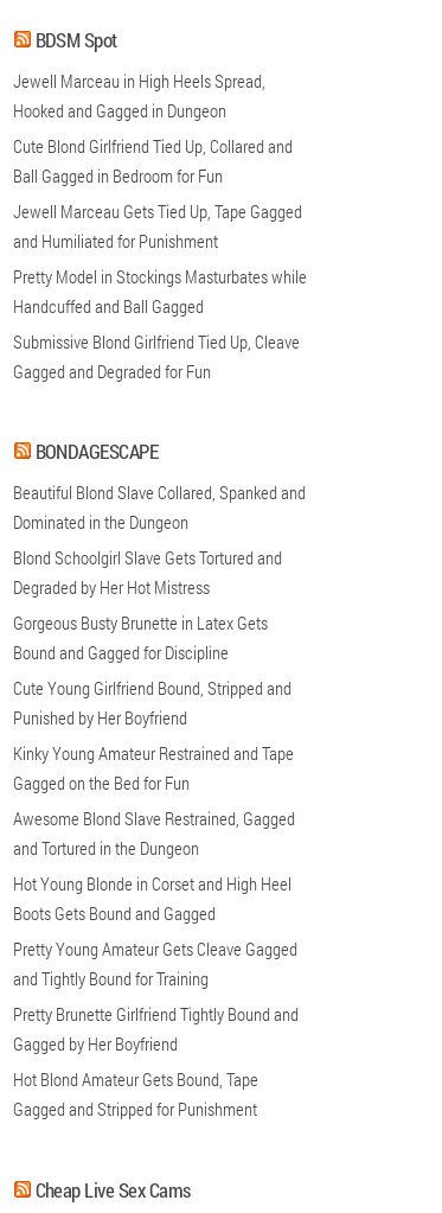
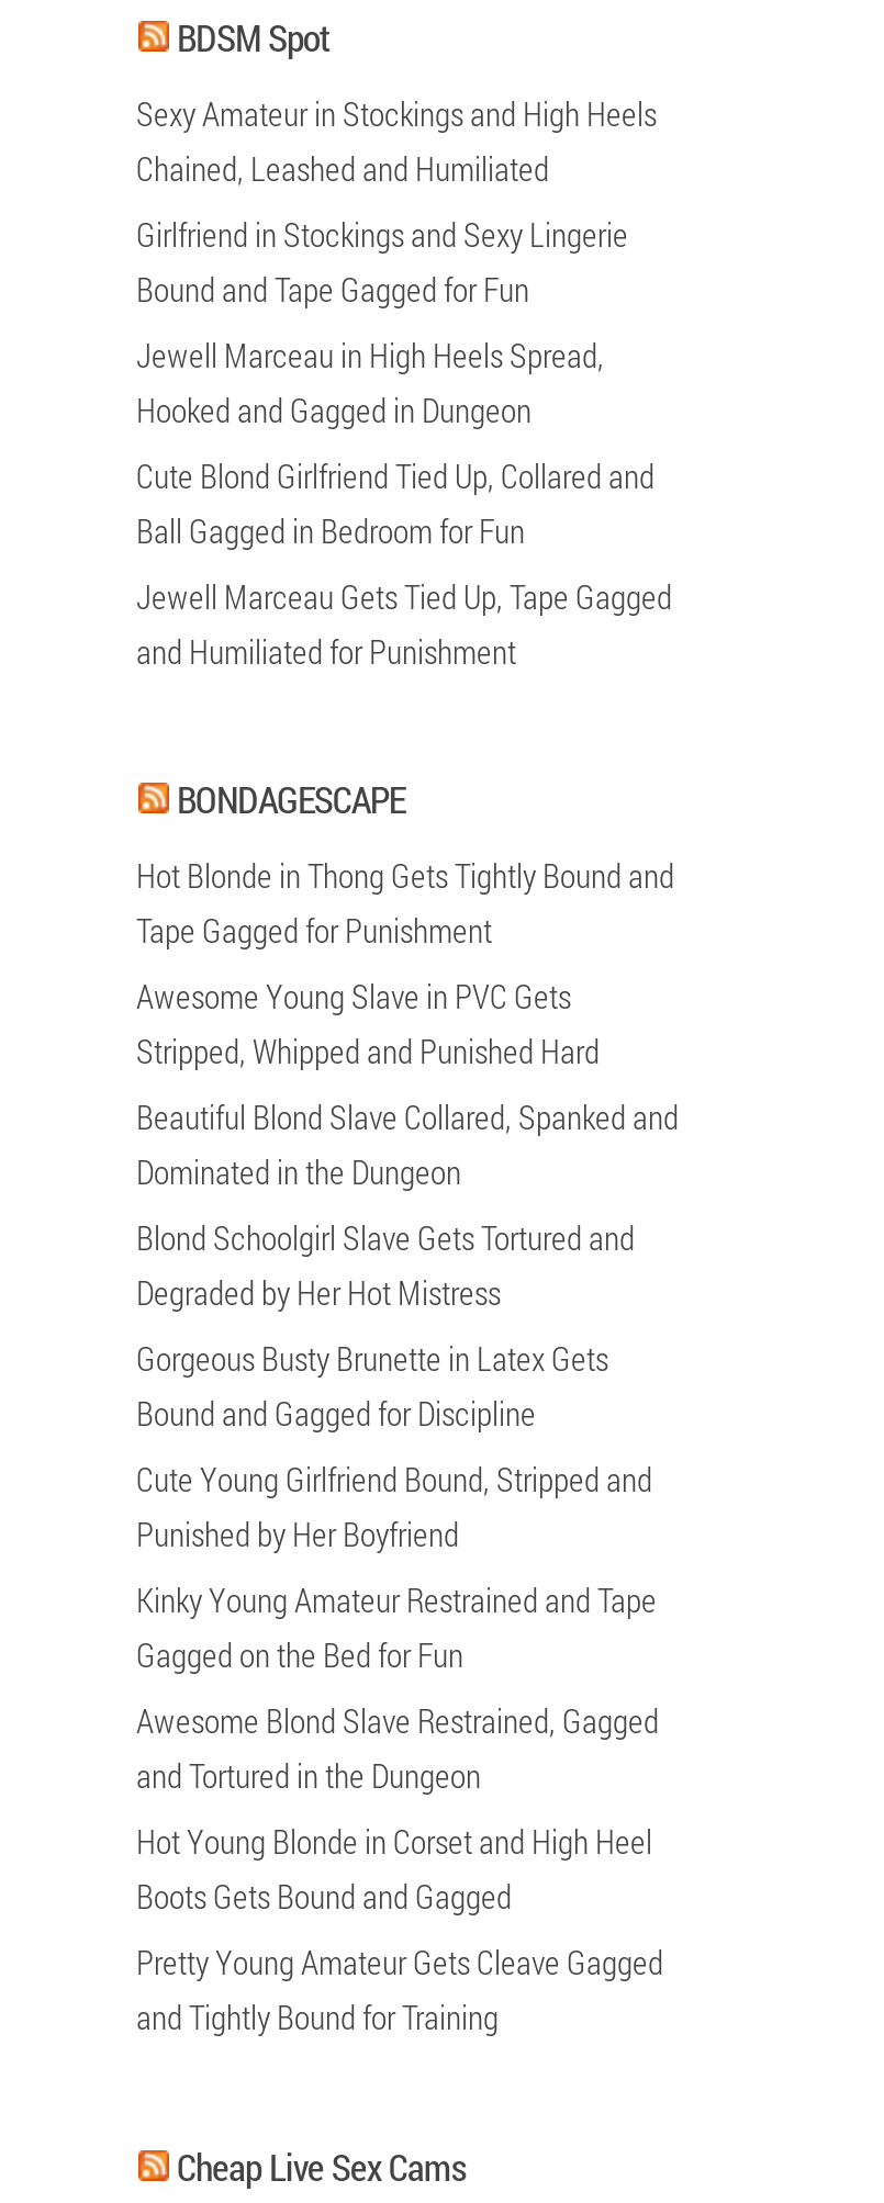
none -> [136,90,657,310] Sexy Amateur in Stockings and High Heels | Chained, Leashed and Humiliated | Girlfriend in Stockings and Sexy Lingerie | Bound and Tape Gagged for Fun
moved [13,68,302,252] -> [136,332,672,672]: Jewell Marceau in High Heels Spread, | Hooked and Gagged in Dungeon | Cute Blond Girlfriend Tied Up, Collared and | Ball Gagged in Bedroom for Fun | Jewell Marceau Gets Tied Up, Tape Gagged | and Humiliated for Punishment
[13,264,307,383] Pretty Model in Stockings Masturbates while | Handcuffed and Ball Gagged | Submissive Blond Girlfriend Tied Up, Cleave | Gagged and Degraded for Fun -> none
none -> [136,853,674,1073] Hot Blonde in Thong Gets Tightly Bound and | Tape Gagged for Punishment | Awesome Young Slave in PVC Gets | Stripped, Whipped and Punished Hard
moved [13,480,306,990] -> [136,1095,679,2039]: Beautiful Blond Slave Collared, Spanked and | Dominated in the Dungeon | Blond Schoolgirl Slave Gets Tortured and | ... | Pretty Young Amateur Gets Cleave Gagged | and Tightly Bound for Training
[13,1002,299,1121] Pretty Brunette Girlfriend Tightly Bound and | Gagged by Her Boyfriend | Hot Blond Amateur Gets Bound, Tape | Gagged and Stripped for Punishment -> none

